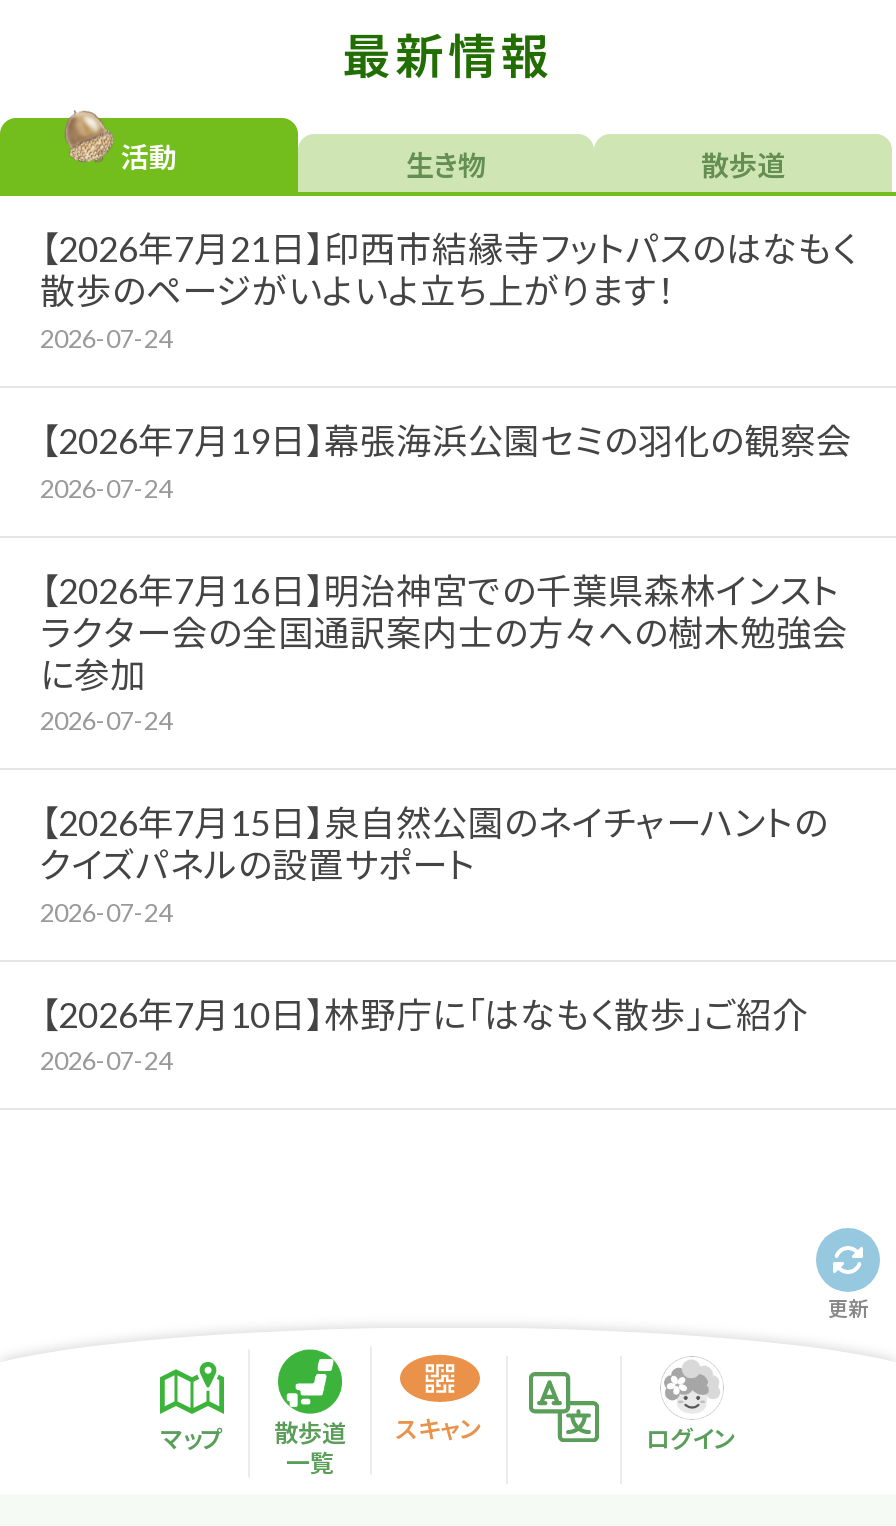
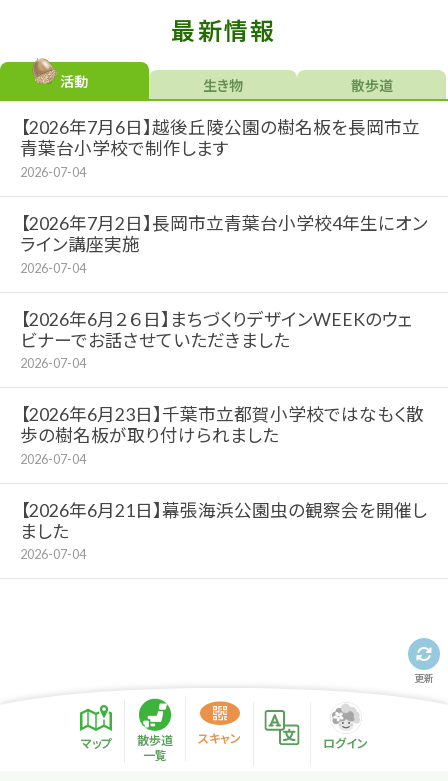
[40,229,856,354] 【2026年7月21日】印西市結縁寺フットパスのはなもく | 散歩のページがいよいよ立ち上がります！ | 2026-07-24 -> [20,117,420,180] 【2026年7月6日】越後丘陵公園の樹名板を長岡市立 | 青葉台小学校で制作します | 2026-07-04
[40,420,852,503] 【2026年7月19日】幕張海浜公園セミの羽化の観察会 | 2026-07-24 -> [20,213,428,275] 【2026年7月2日】長岡市立青葉台小学校4年生にオン | ライン講座実施 | 2026-07-04
[40,569,848,736] 【2026年7月16日】明治神宮での千葉県森林インスト | ラクター会の全国通訳案内士の方々への樹木勉強会 | に参加 | 2026-07-24 -> [20,308,413,371] 【2026年6月２６日】まちづくりデザインWEEKのウェ | ビナーでお話させていただきました | 2026-07-04
[40,802,828,927] 【2026年7月15日】泉自然公園のネイチャーハントの | クイズパネルの設置サポート | 2026-07-24 -> [20,404,424,467] 【2026年6月23日】千葉市立都賀小学校ではなもく散 | 歩の樹名板が取り付けられました | 2026-07-04
[40,993,808,1077] 【2026年7月10日】林野庁に「はなもく散歩」ご紹介 | 2026-07-24 -> [20,500,427,562] 【2026年6月21日】幕張海浜公園虫の観察会を開催し | ました | 2026-07-04

